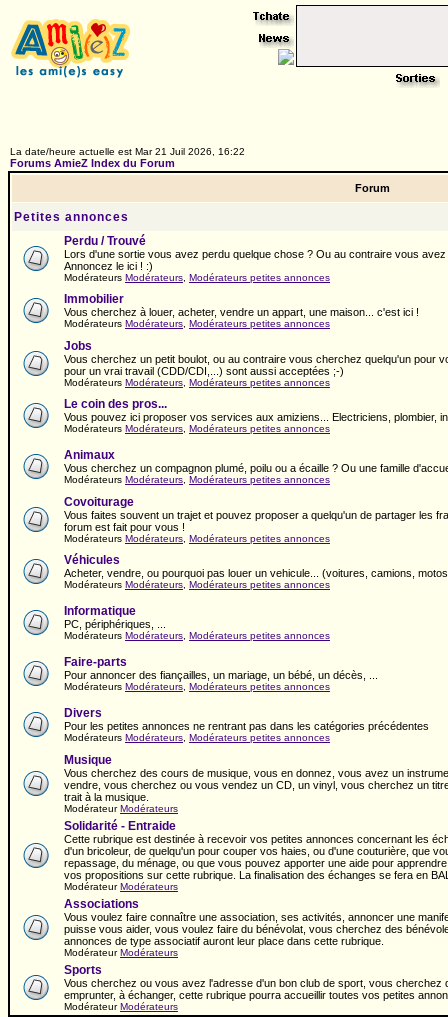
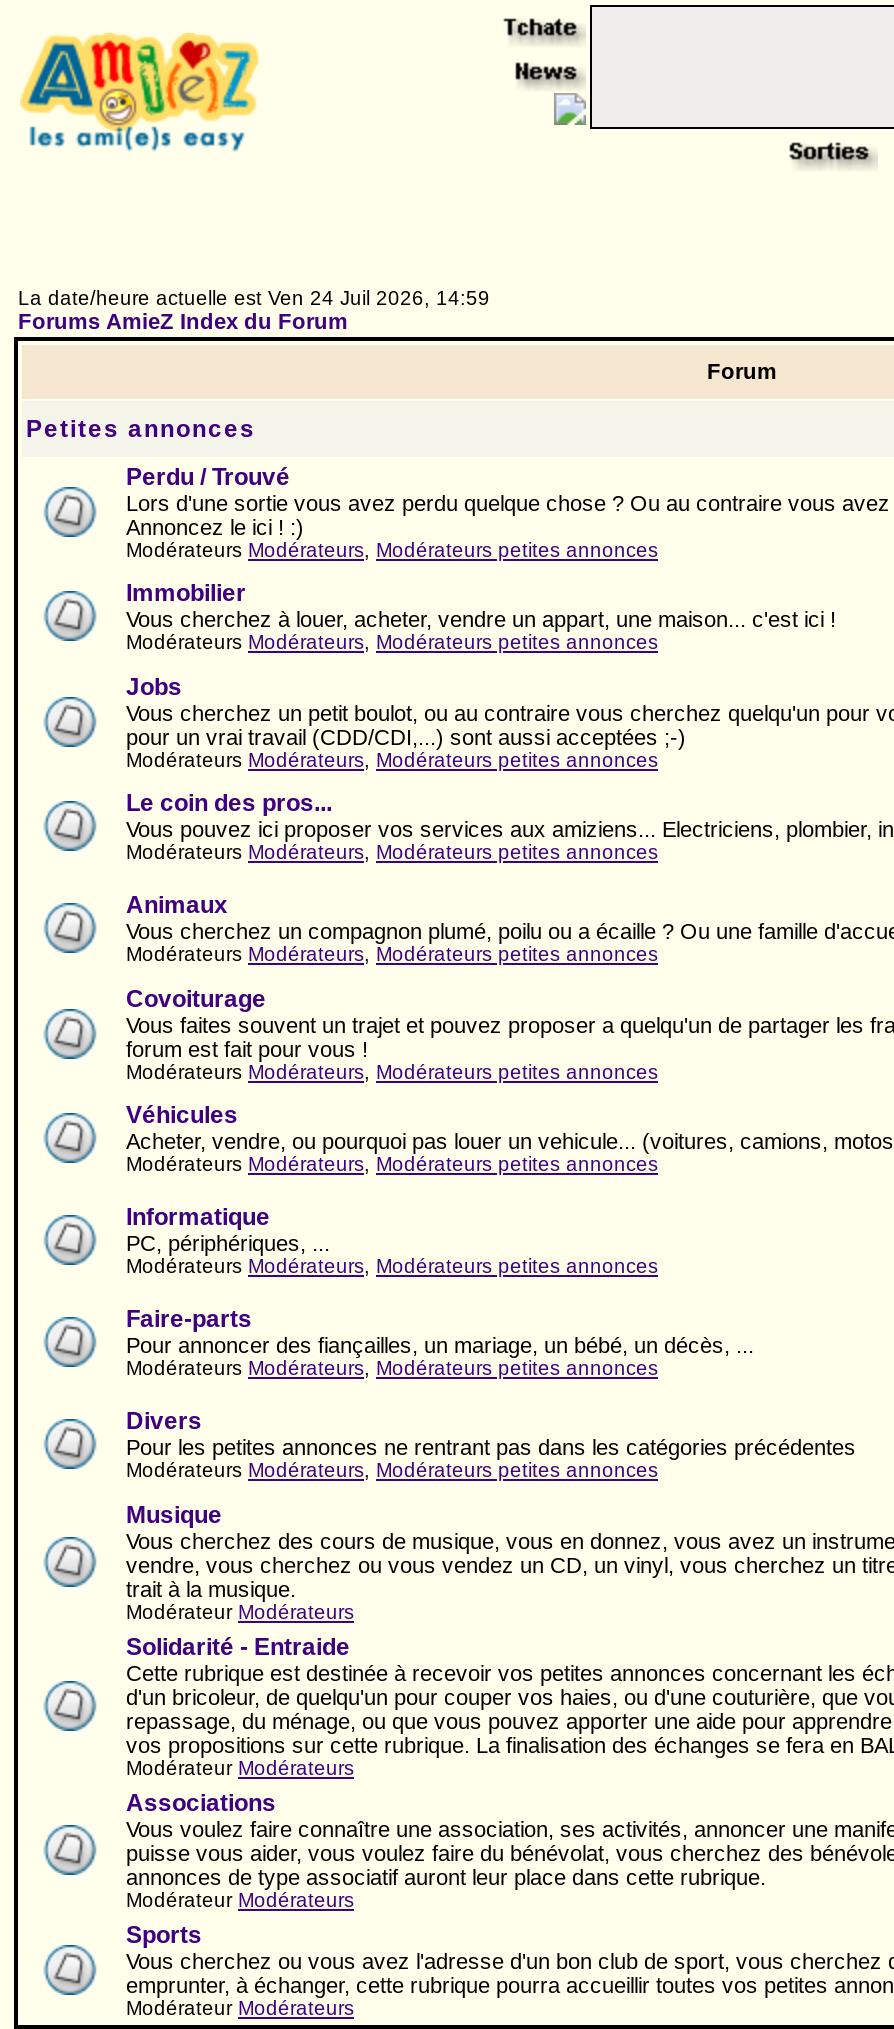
[10,146,245,157] La date/heure actuelle est Mar 21 Juil 2026, 16:22 -> [18,287,490,309] La date/heure actuelle est Ven 24 Juil 2026, 14:59

